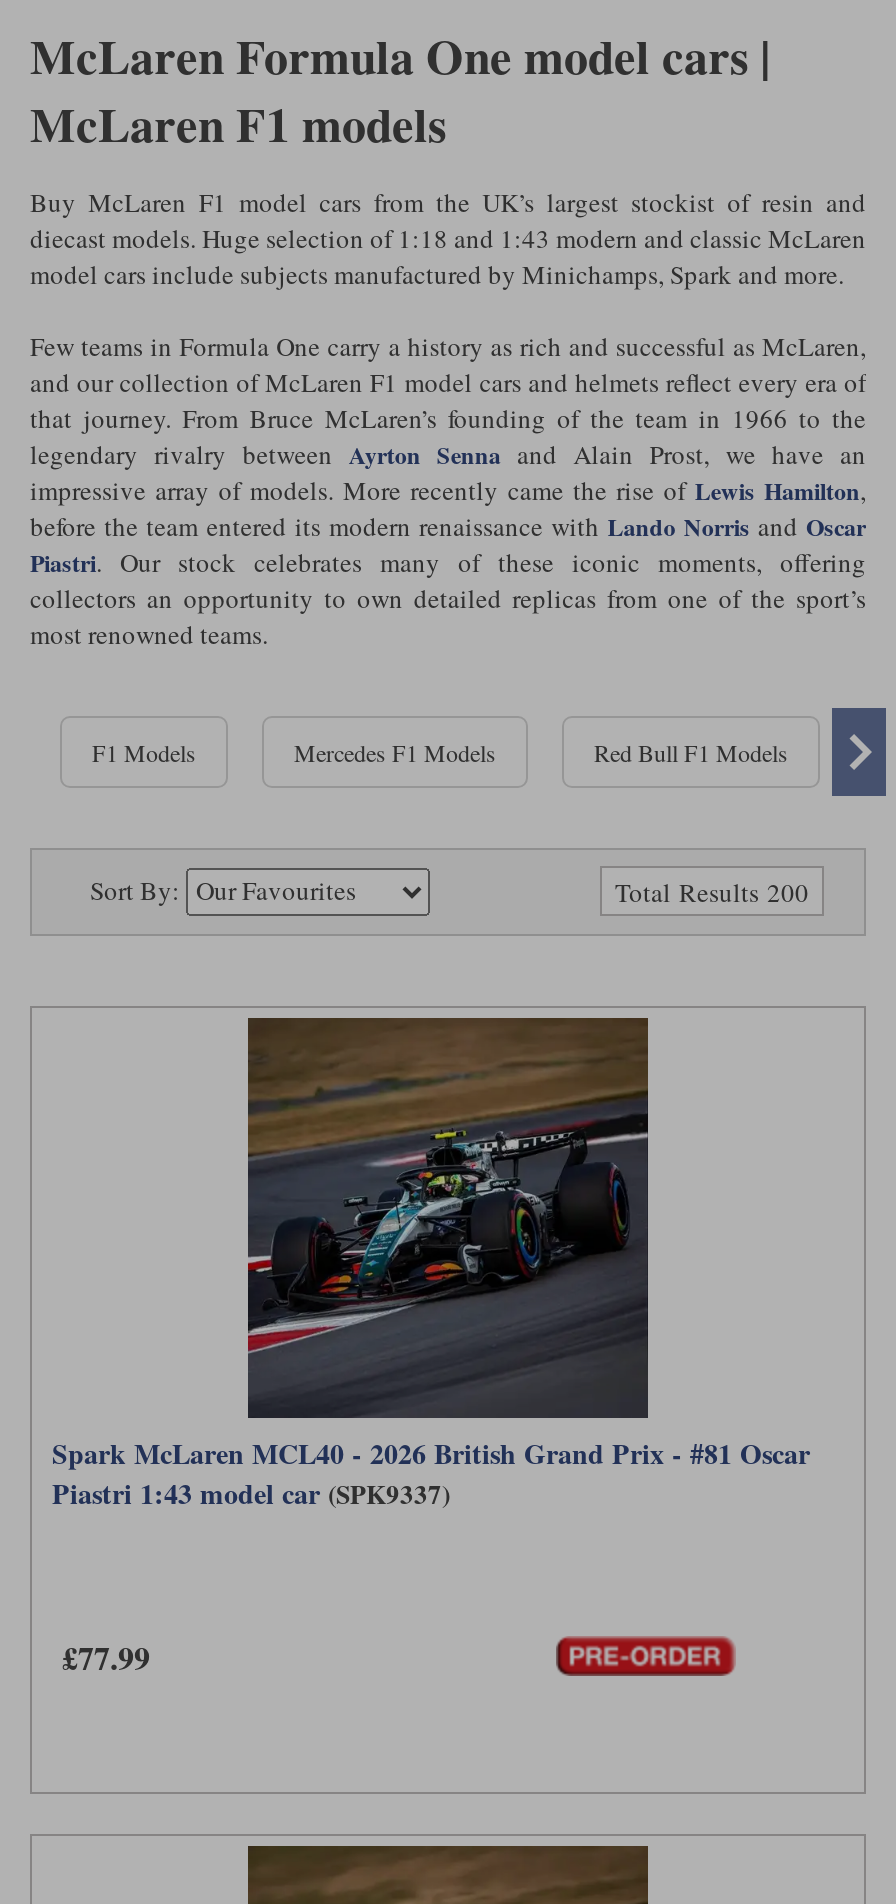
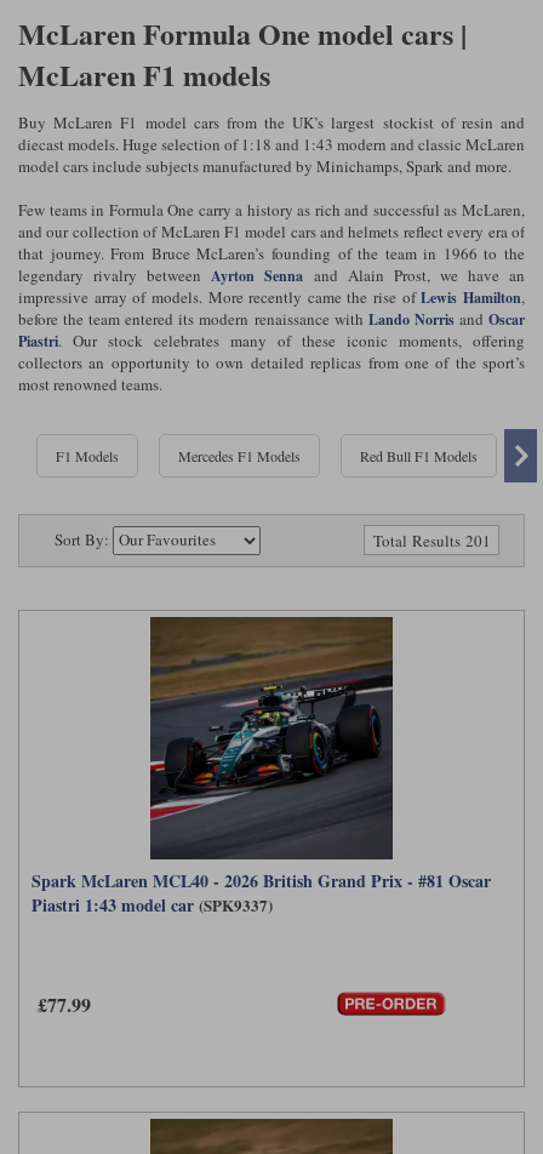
[615,873,809,909] Total Results 200 -> [373,529,490,551] Total Results 201

